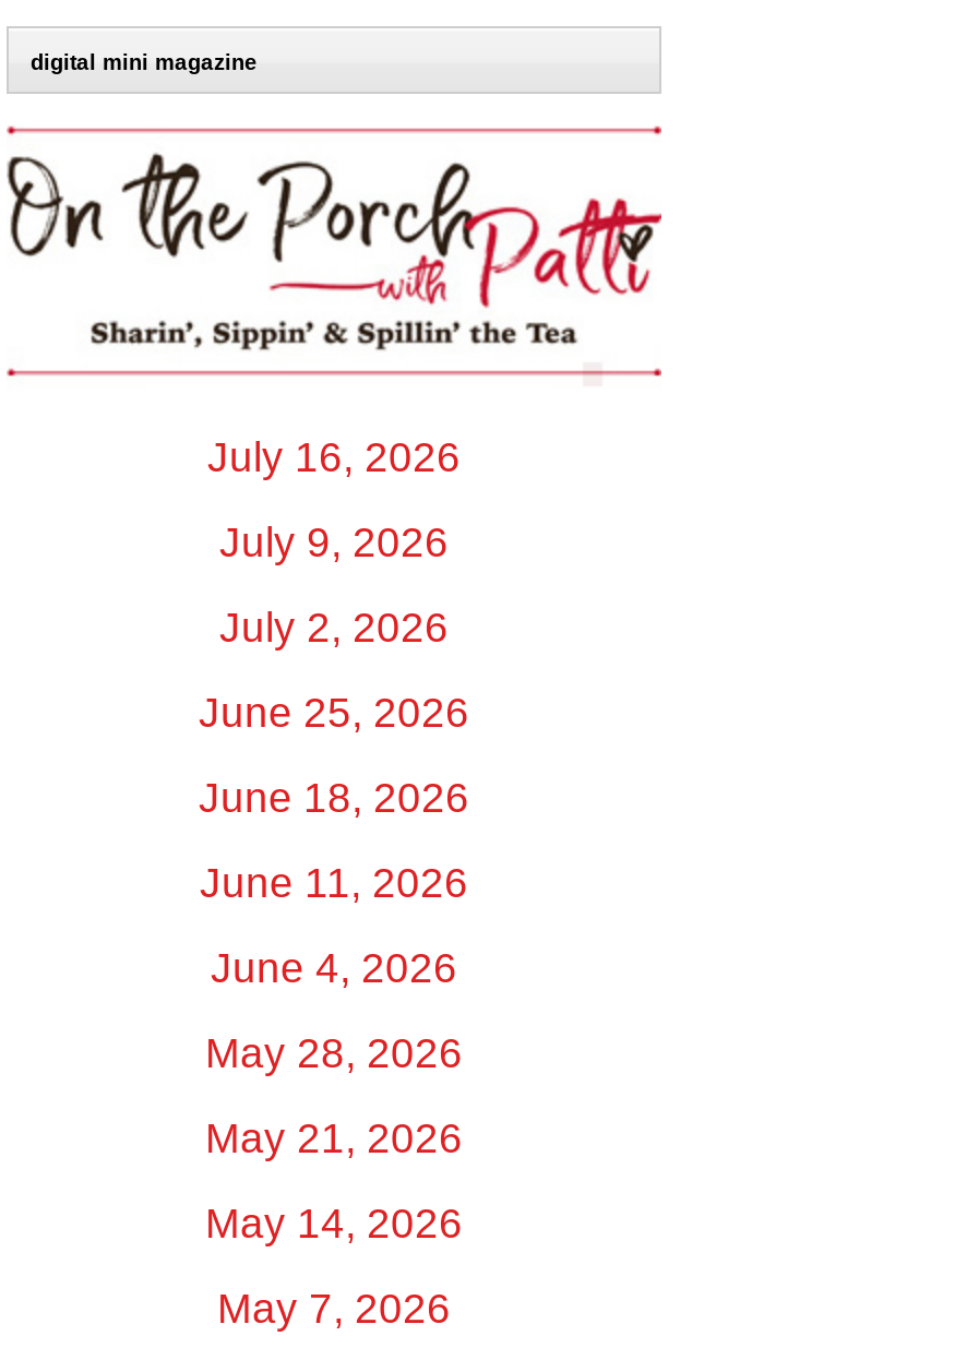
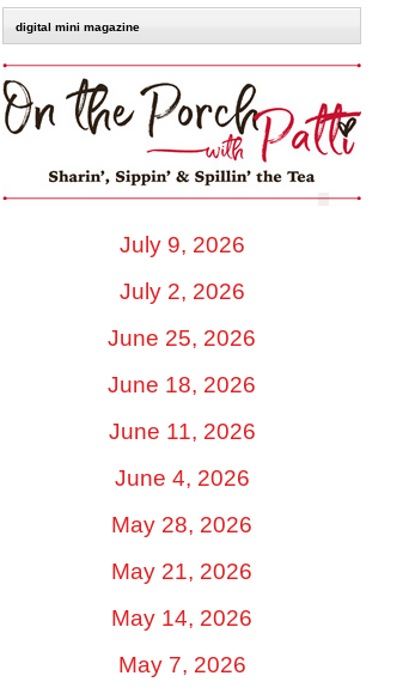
[207,435,461,481] July 16, 2026 -> none

